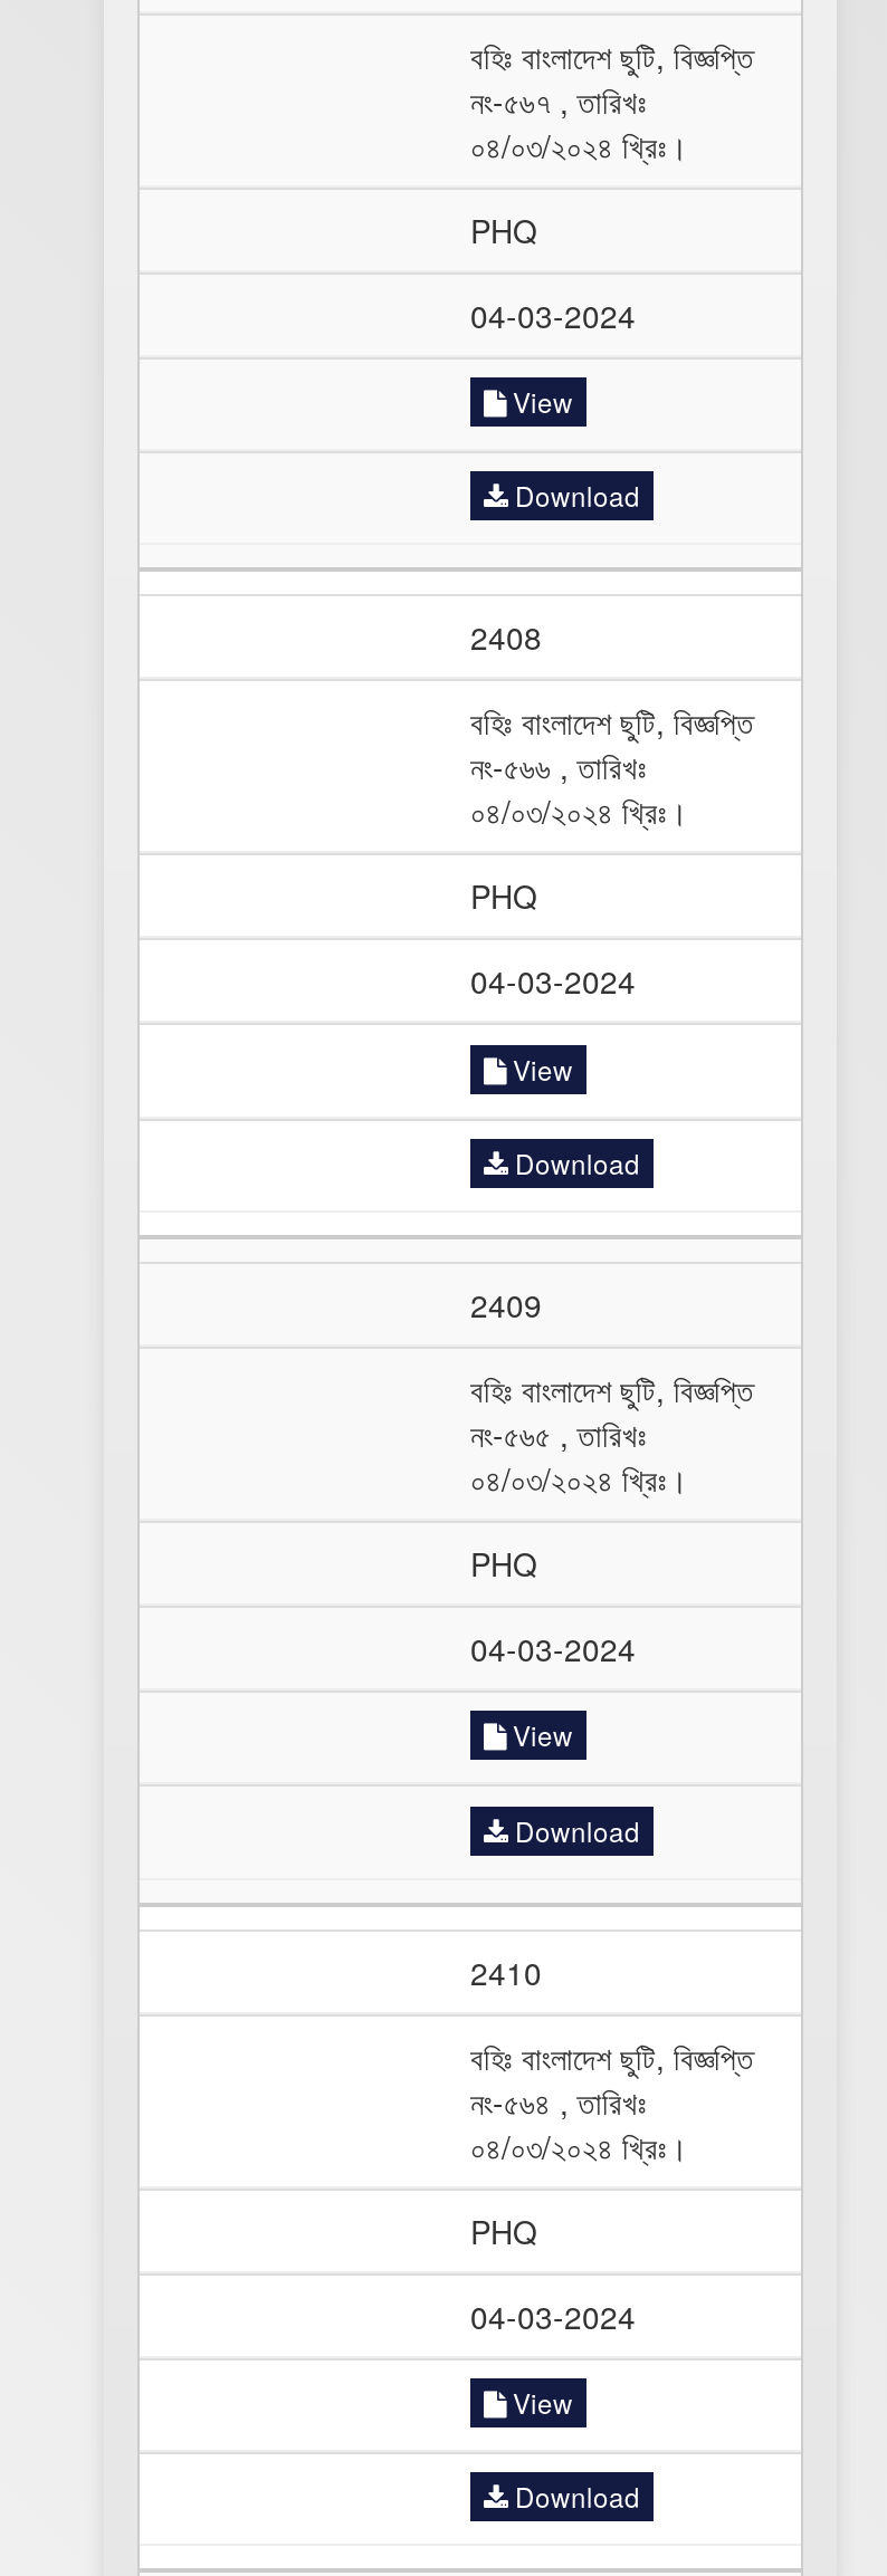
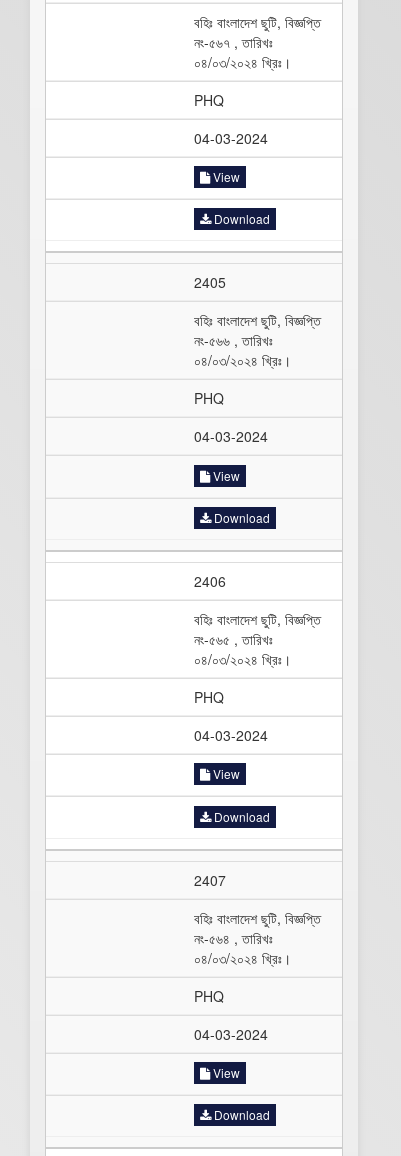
[470,615,542,660] 2408 -> [194,272,226,292] 2405
[470,1282,542,1327] 2409 -> [194,571,226,591] 2406
[470,1949,542,1994] 2410 -> [194,870,226,890] 2407

